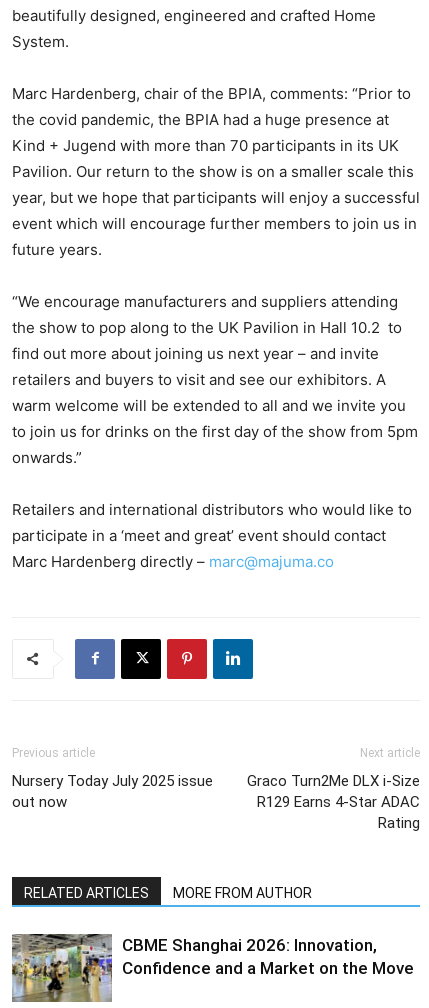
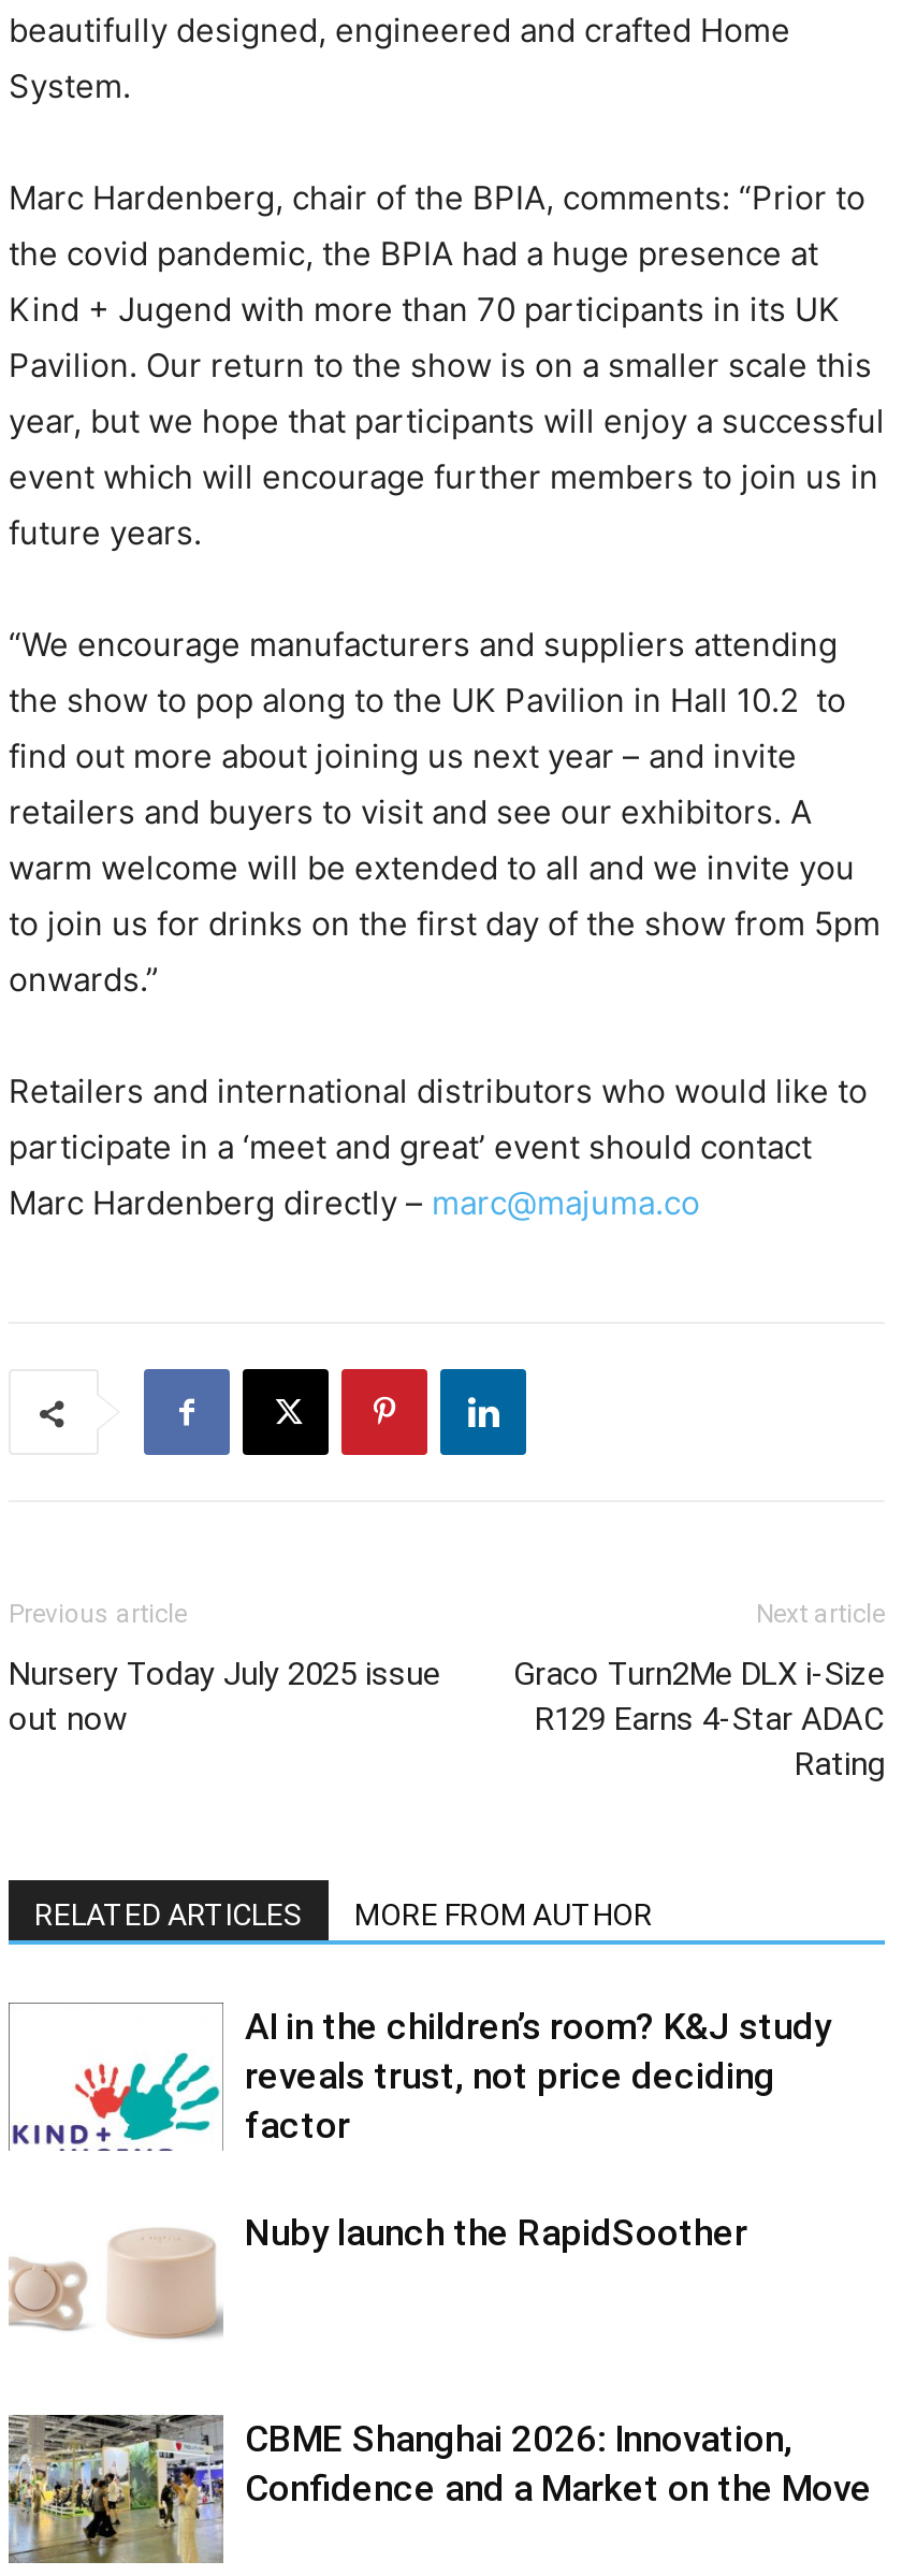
none -> [9,2256,88,2333] [image]
none -> [11,2006,831,2255] [image] | AI in the children’s room? K&J study | reveals trust, not price deciding | factor | Nuby launch the RapidSoother
none -> [107,2228,223,2340] [image]

